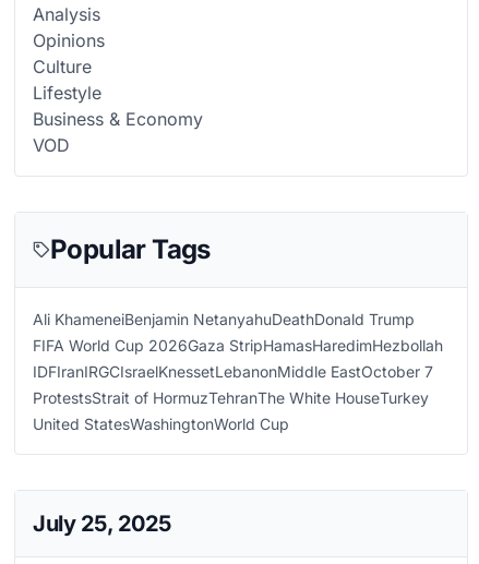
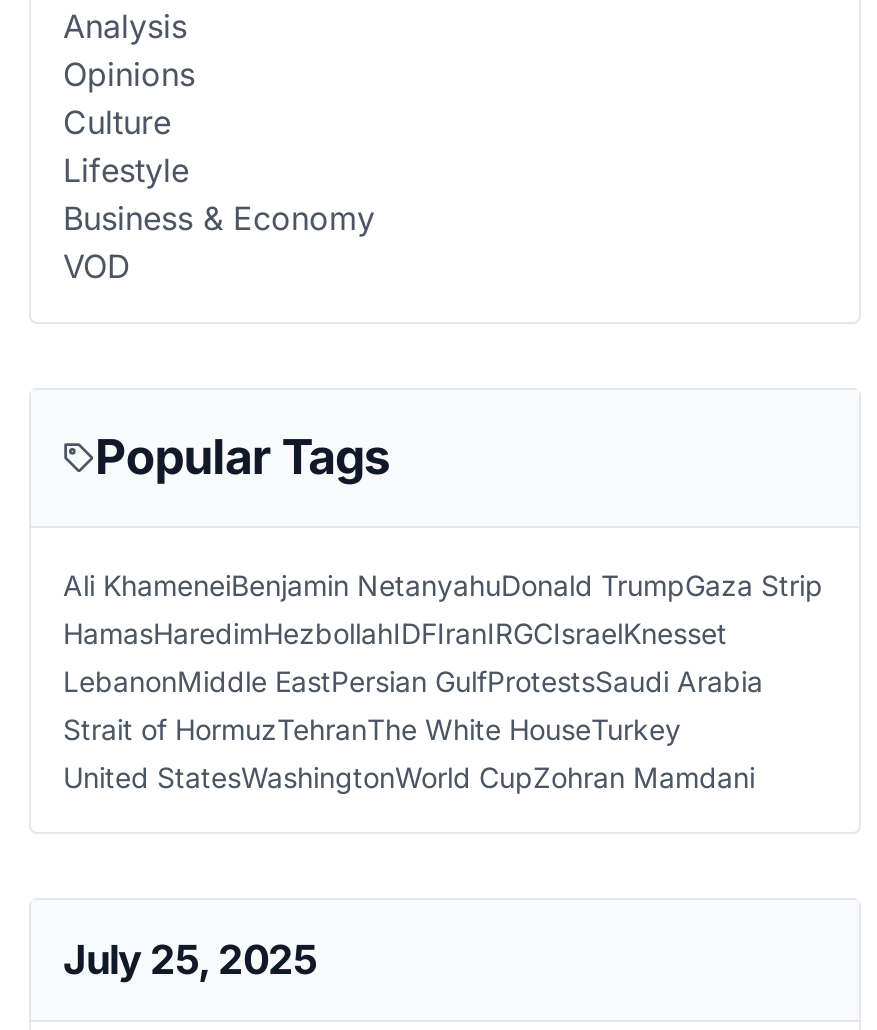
[33,310,443,433] Ali KhameneiBenjamin NetanyahuDeathDonald Trump | FIFA World Cup 2026Gaza StripHamasHaredimHezbollah | IDFIranIRGCIsraelKnessetLebanonMiddle EastOctober 7 | ProtestsStrait of HormuzTehranThe White HouseTurkey | United StatesWashingtonWorld Cup -> [63,568,823,794] Ali KhameneiBenjamin NetanyahuDonald TrumpGaza Strip | HamasHaredimHezbollahIDFIranIRGCIsraelKnesset | LebanonMiddle EastPersian GulfProtestsSaudi Arabia | Strait of HormuzTehranThe White HouseTurkey | United StatesWashingtonWorld CupZohran Mamdani

